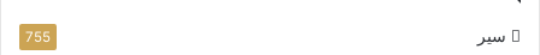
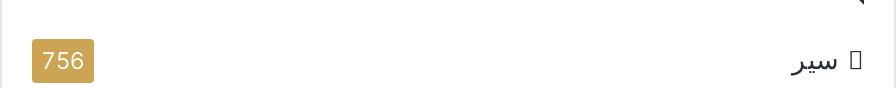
[25,28,51,45] 755 -> [42,47,84,75] 756

